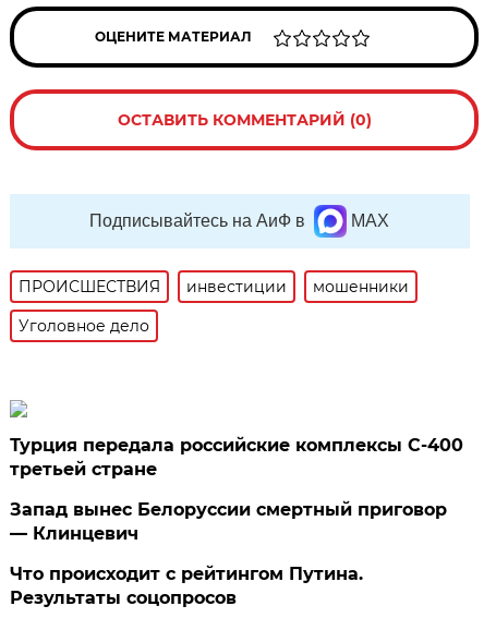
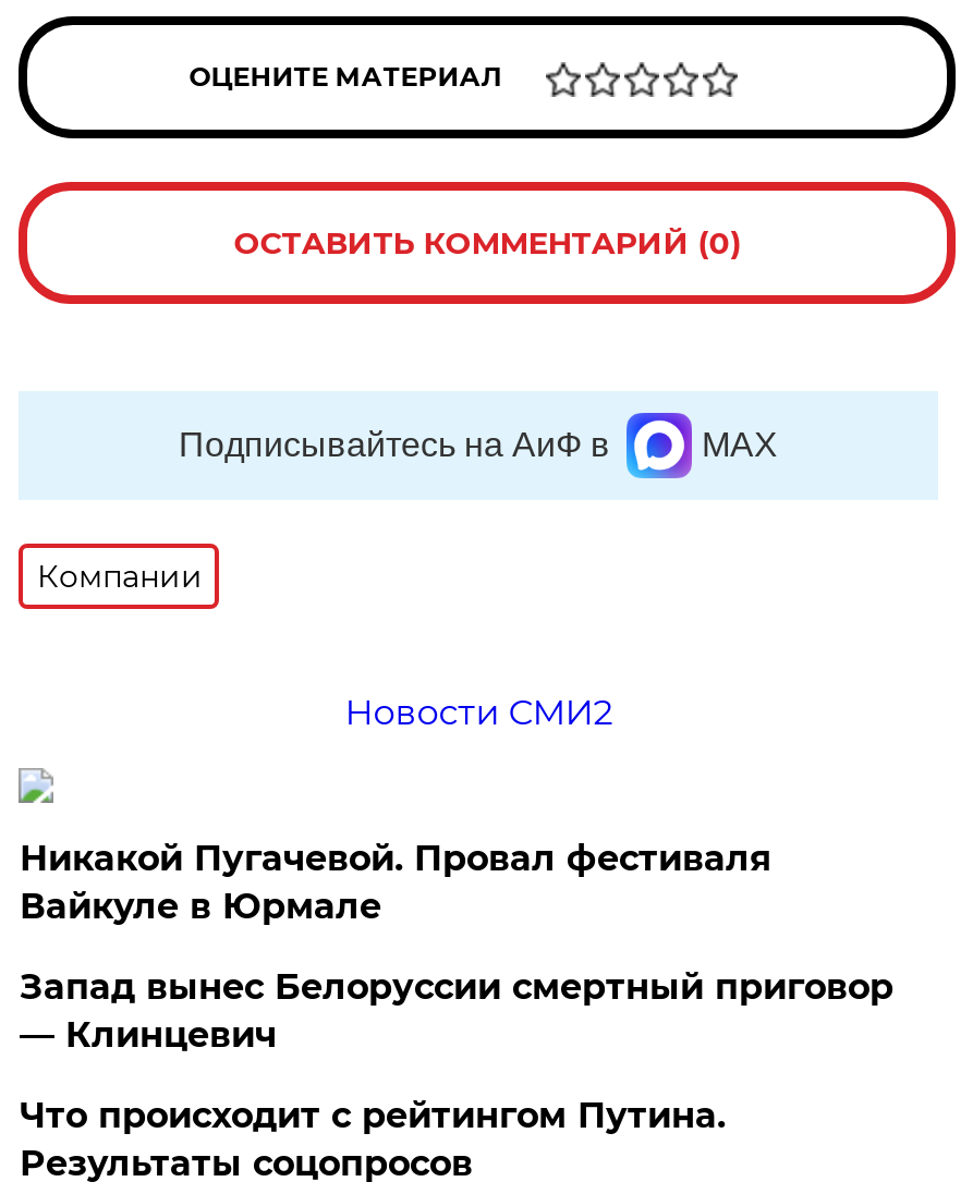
[19,277,409,296] ПРОИСШЕСТВИЯ | инвестиции | мошенники -> [37,556,202,596] Компании
[19,316,150,336] Уголовное дело -> [345,692,613,733] Новости СМИ2
[10,435,464,479] Турция передала российские комплексы С-400 | третьей стране -> [19,838,771,927] Никакой Пугачевой. Провал фестиваля | Вайкуле в Юрмале

